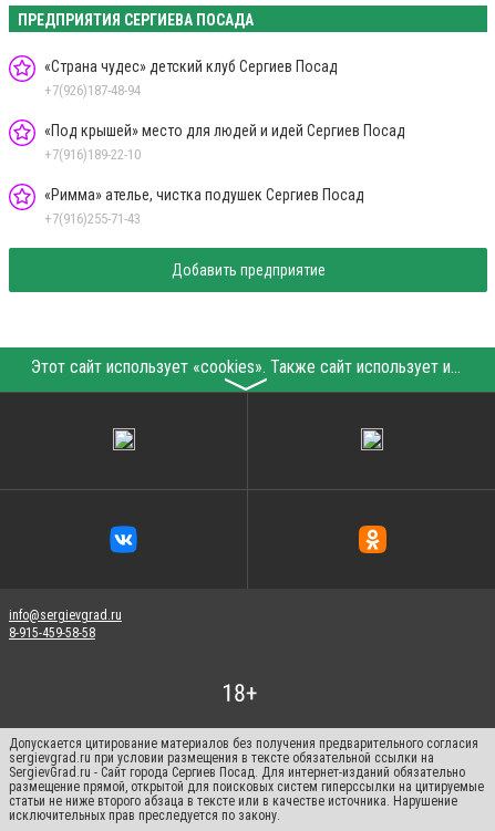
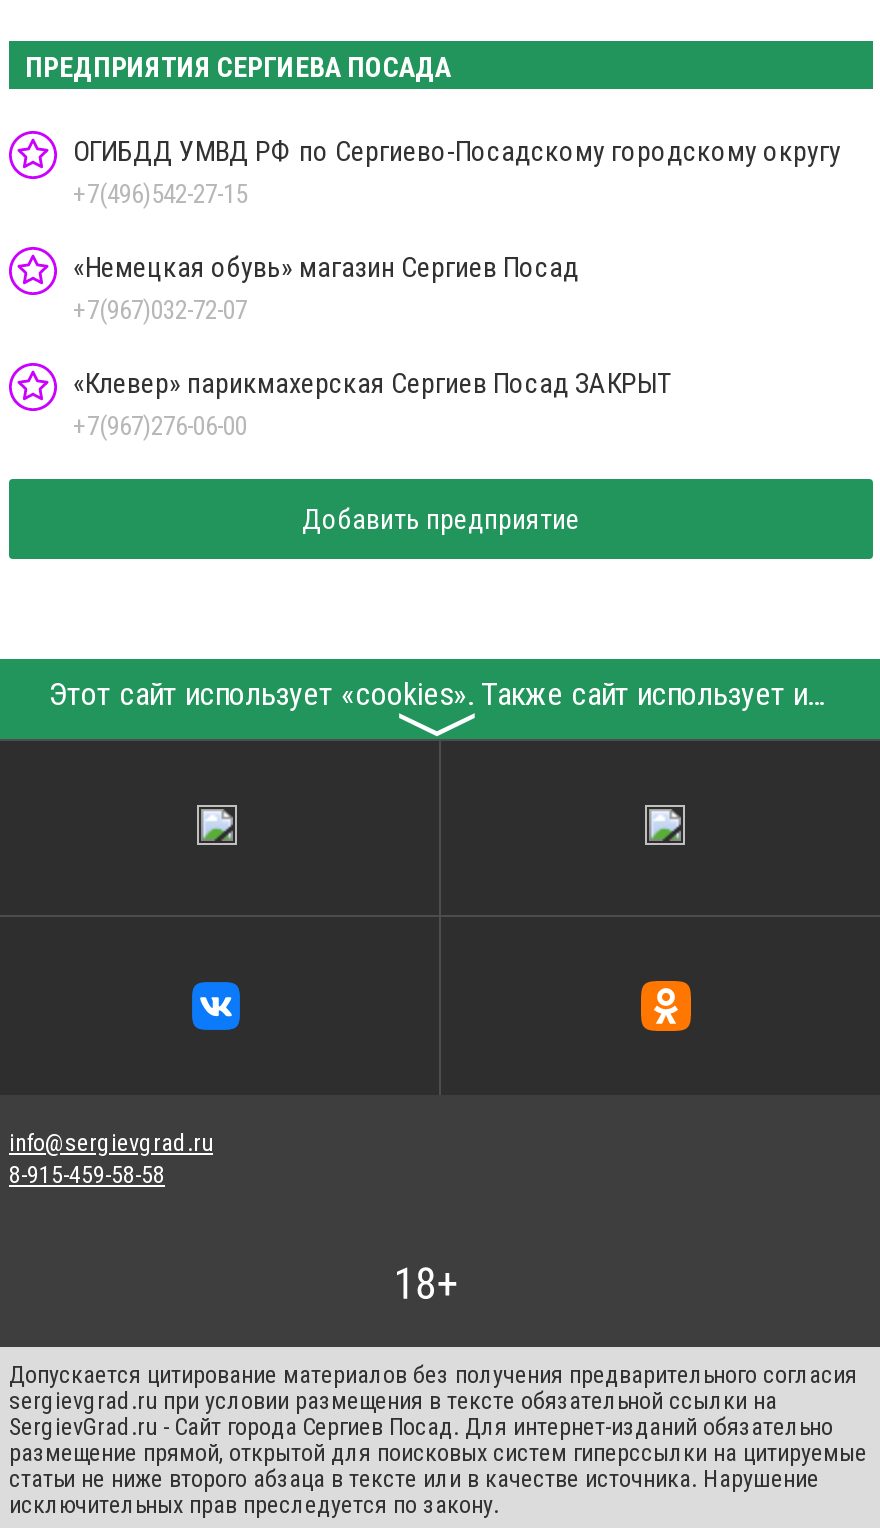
[44,58,338,99] «Страна чудес» детский клуб Сергиев Посад | +7(926)187-48-94 -> [73,135,841,209] ОГИБДД УМВД РФ по Сергиево-Посадскому городскому округу | +7(496)542-27-15
[44,122,405,163] «Под крышей» место для людей и идей Сергиев Посад | +7(916)189-22-10 -> [73,251,579,325] «Немецкая обувь» магазин Сергиев Посад | +7(967)032-72-07
[44,186,364,227] «Римма» ателье, чистка подушек Сергиев Посад | +7(916)255-71-43 -> [73,367,671,441] «Клевер» парикмахерская Сергиев Посад ЗАКРЫТ | +7(967)276-06-00

